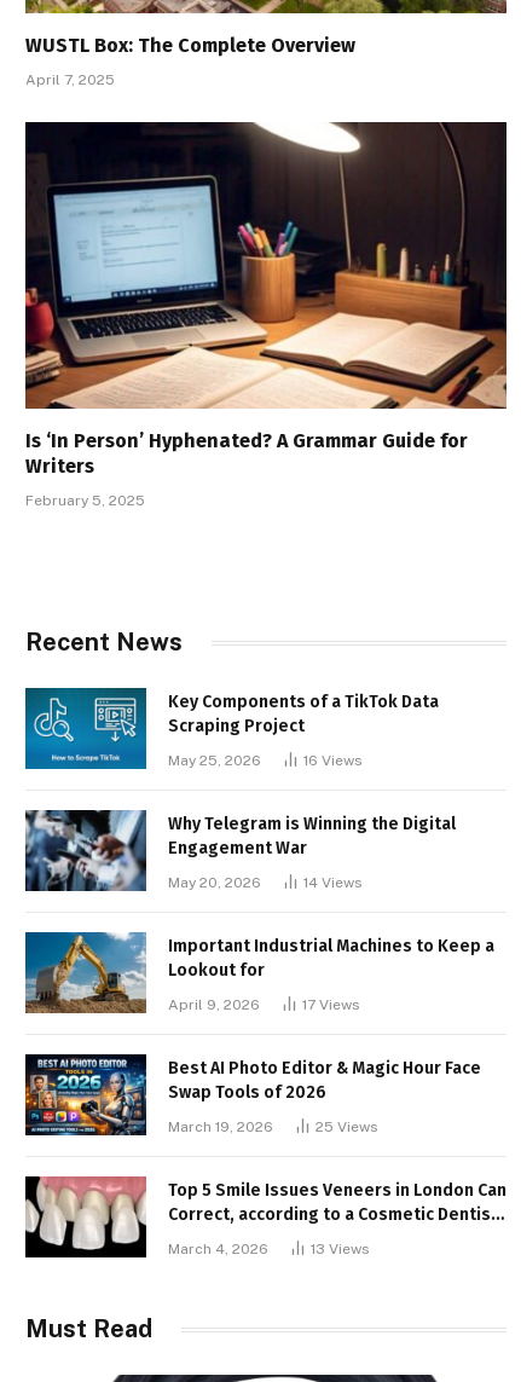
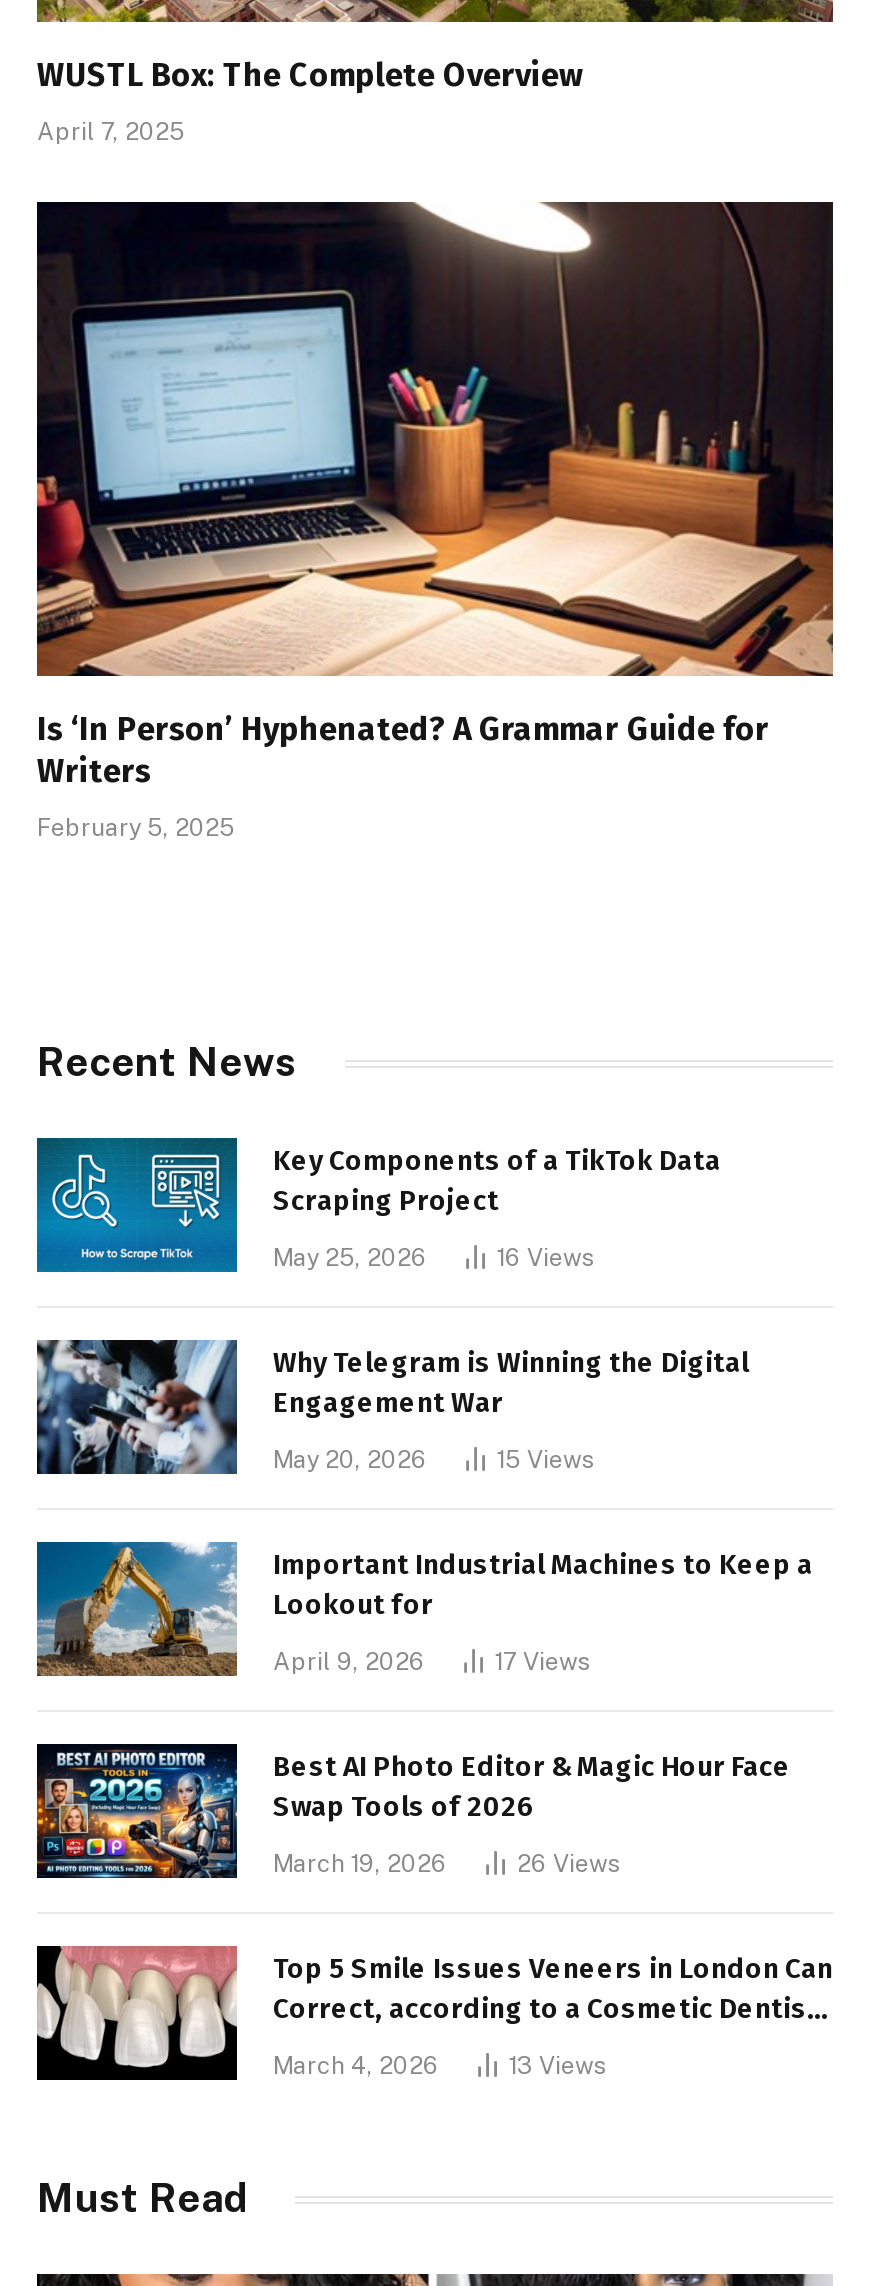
[303,875,363,891] 14 Views -> [497,1447,595,1475] 15 Views
[316,1119,378,1136] 25 Views -> [517,1851,621,1879] 26 Views

